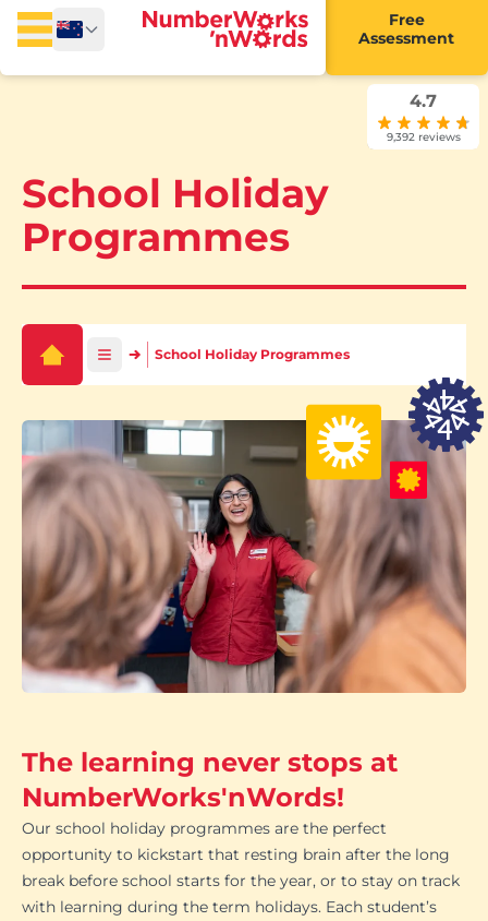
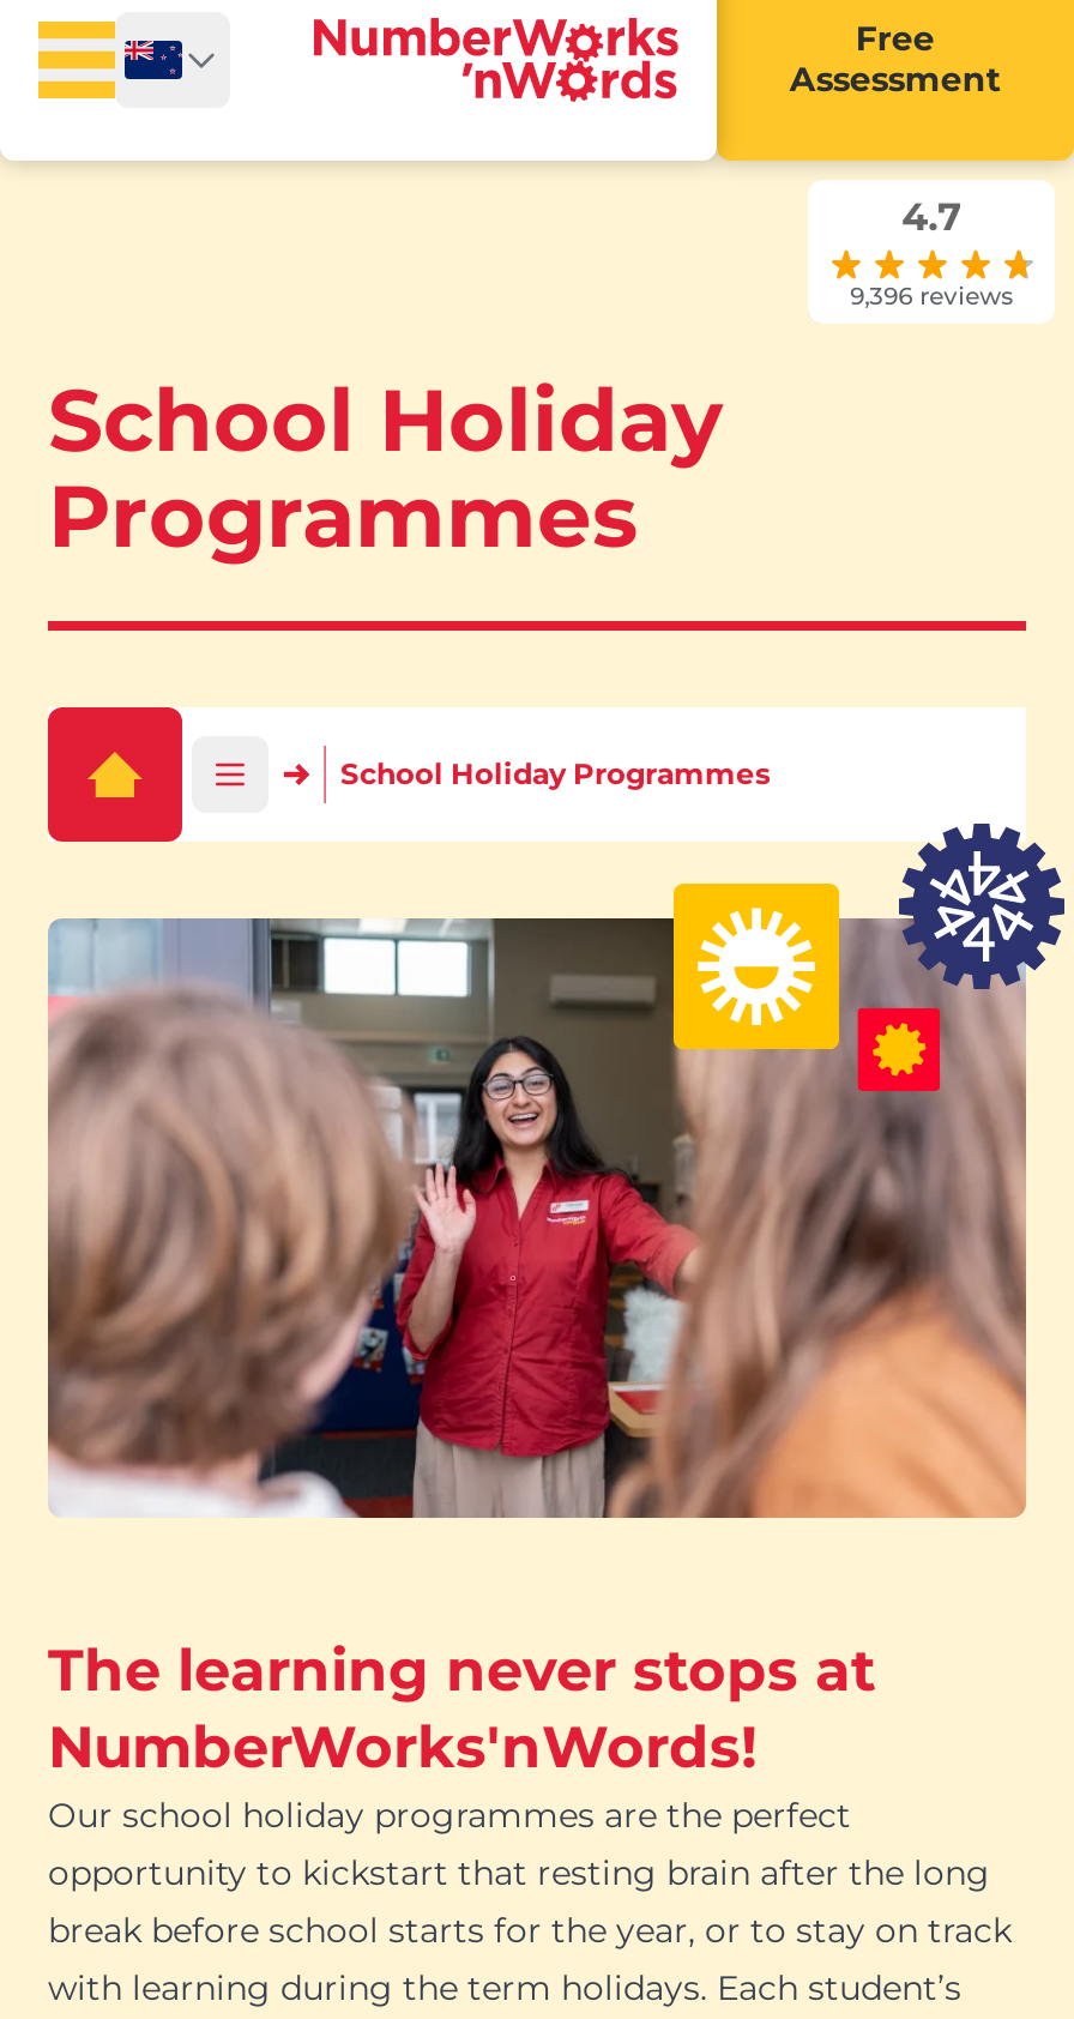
[386,130,460,144] 9,392 reviews -> [850,282,1013,313] 9,396 reviews

